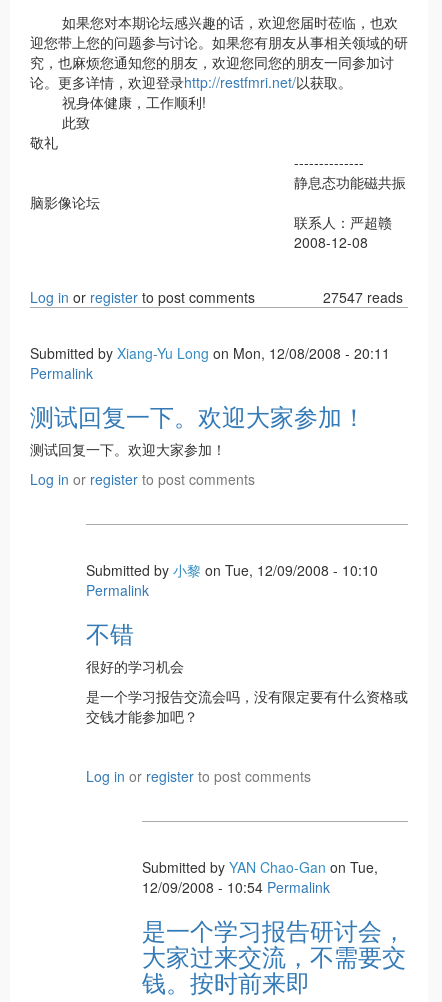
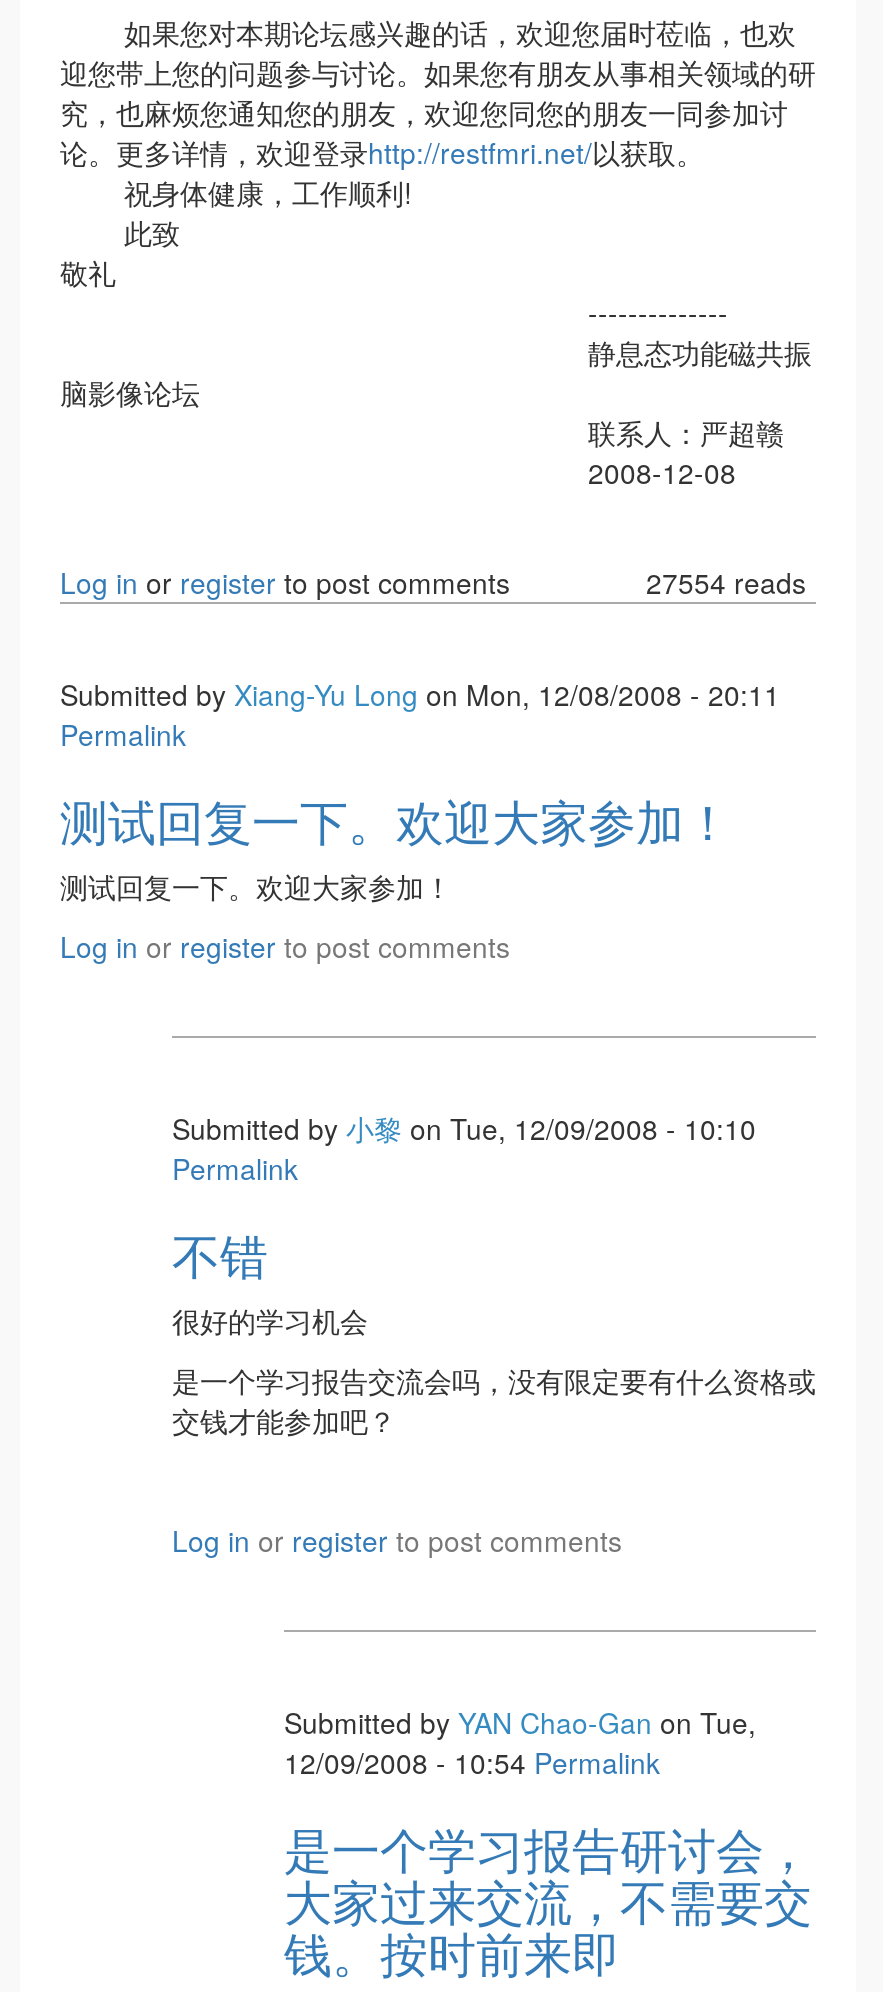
[323,287,403,307] 27547 reads -> [646,562,806,602] 27554 reads

